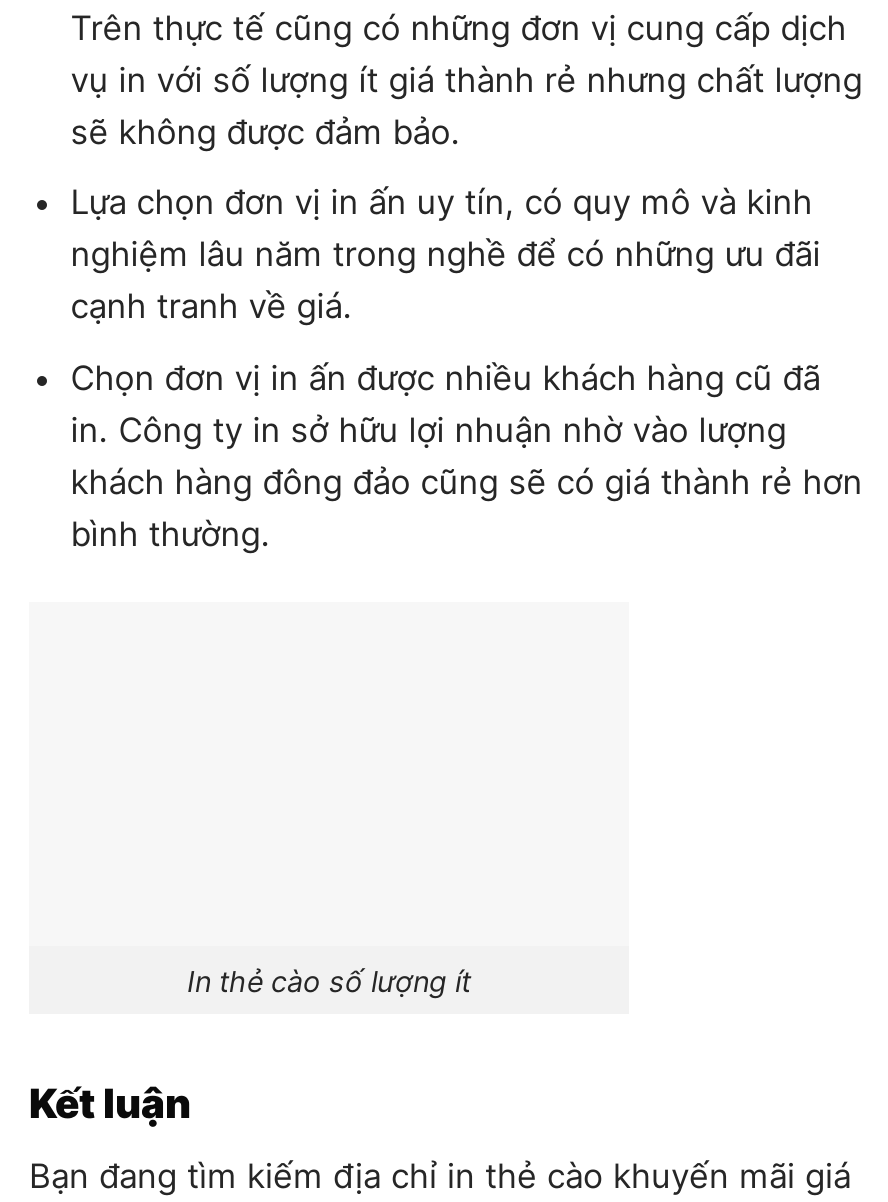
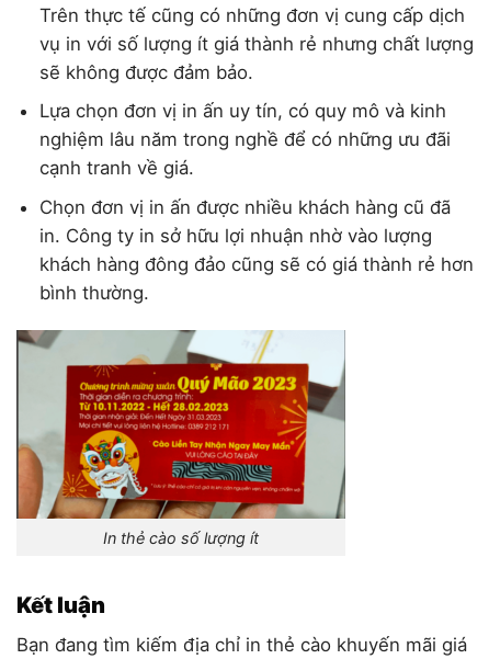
none -> [15,329,346,520] [image]

